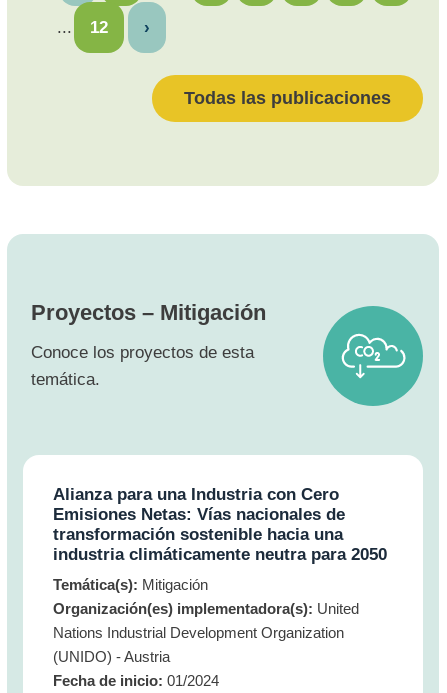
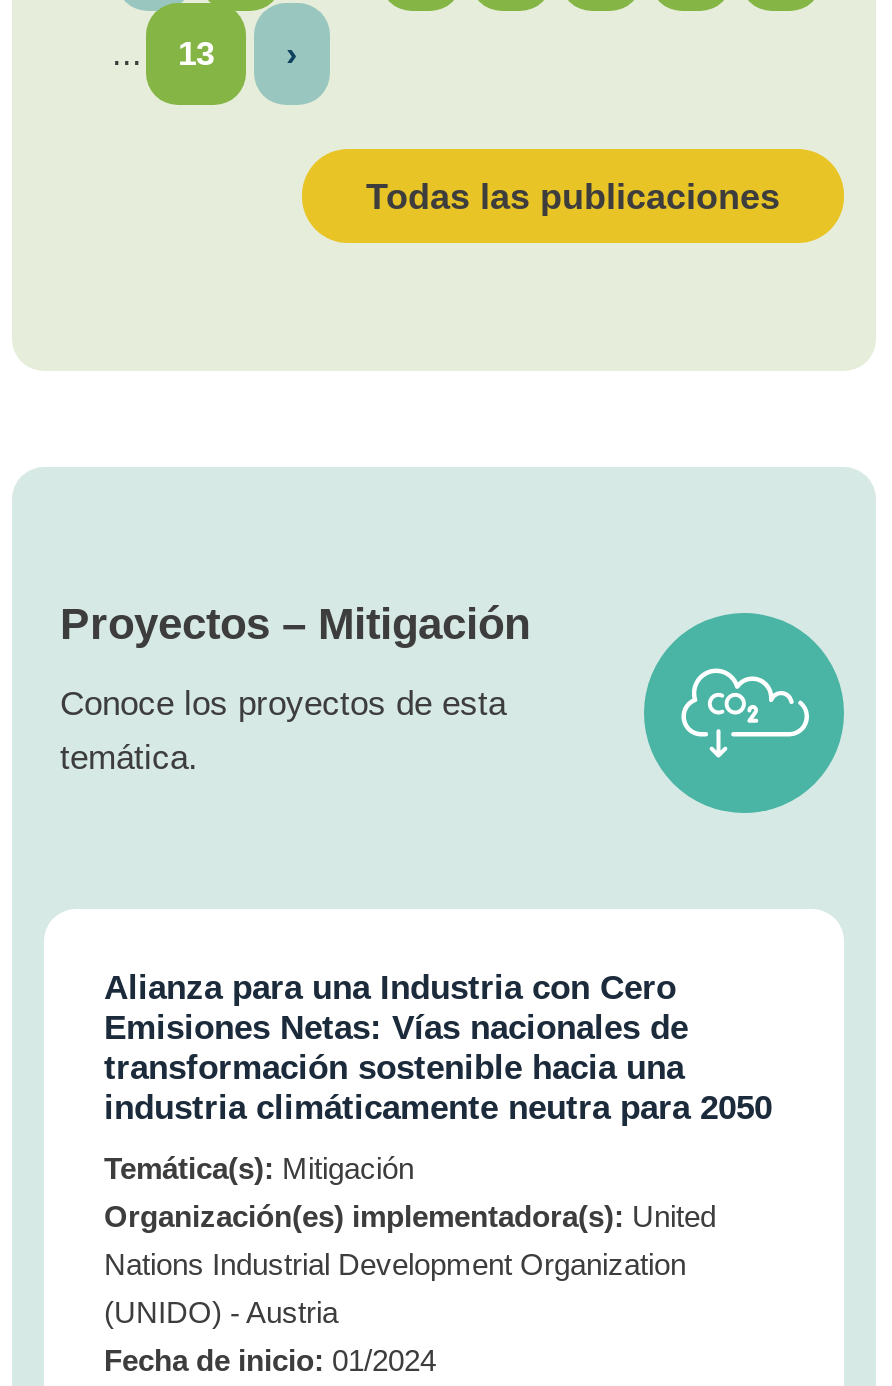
[90,18,108,37] 12 -> [178,36,214,74] 13

